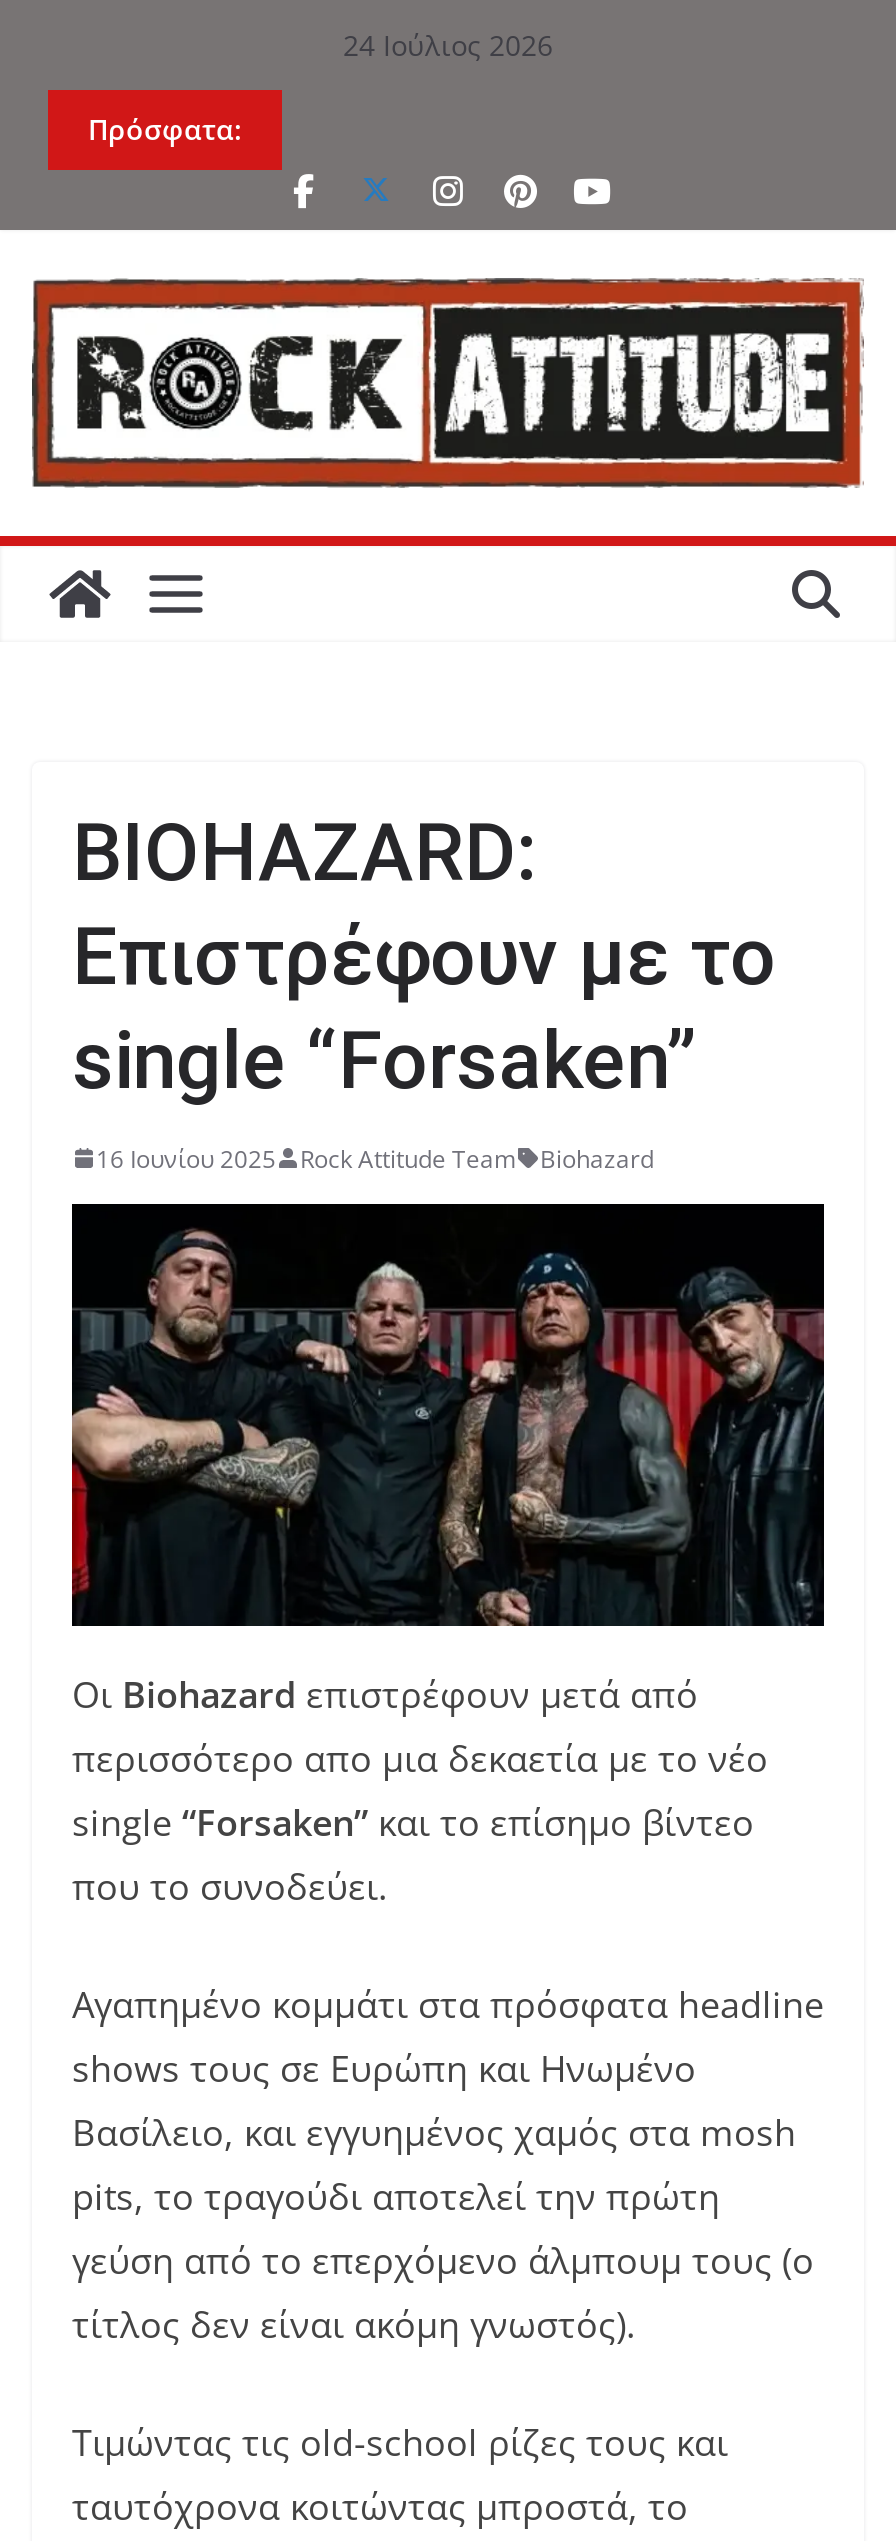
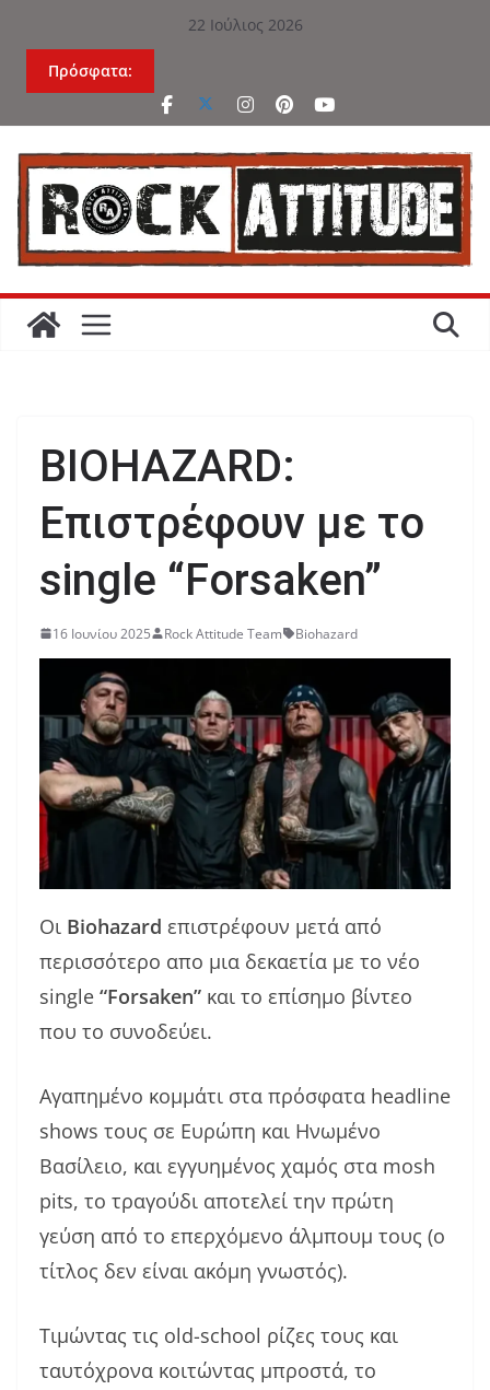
[343,26,553,64] 24 Ιούλιος 2026 -> [188,14,302,35] 22 Ιούλιος 2026

